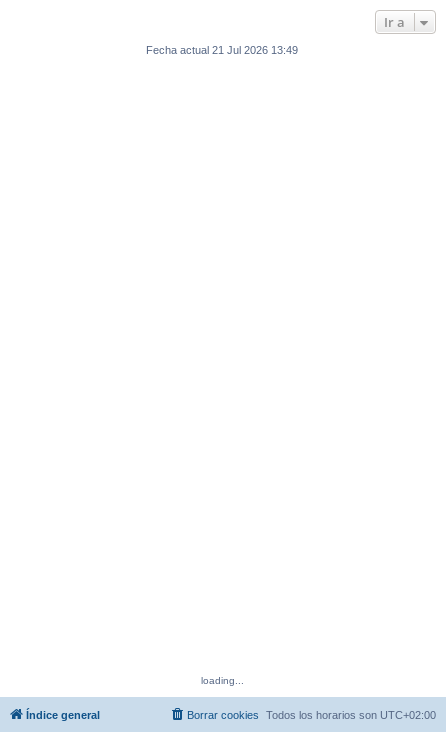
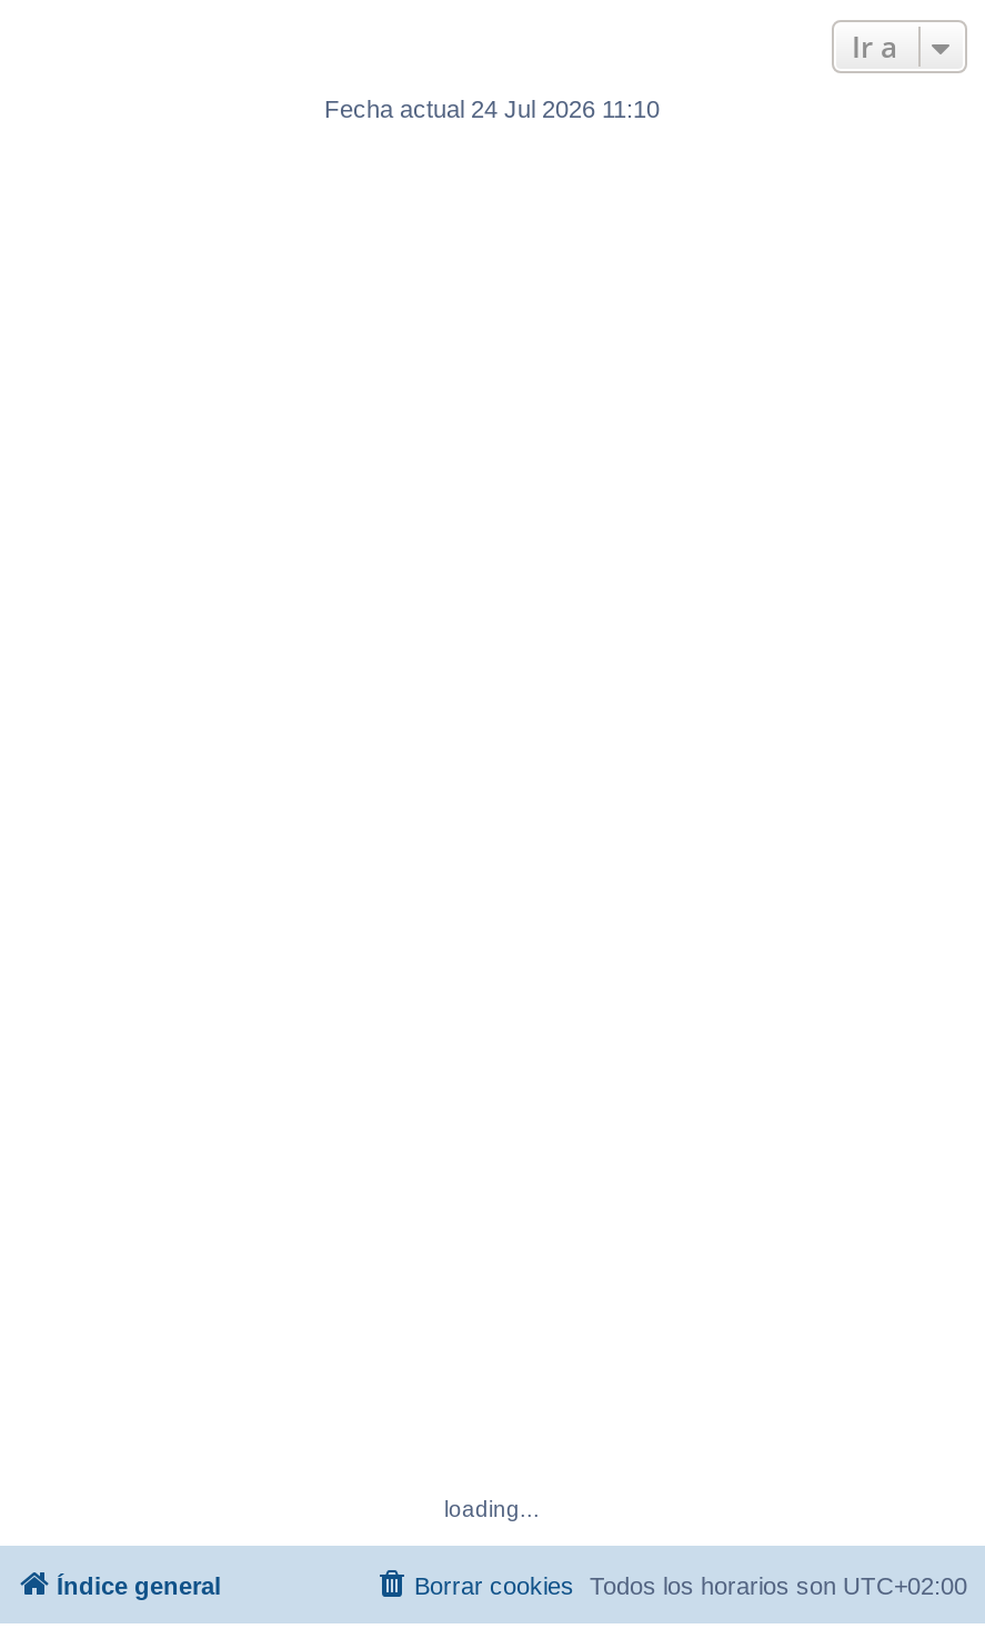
[146,43,298,55] Fecha actual 21 Jul 2026 13:49 -> [324,94,660,121] Fecha actual 24 Jul 2026 11:10

